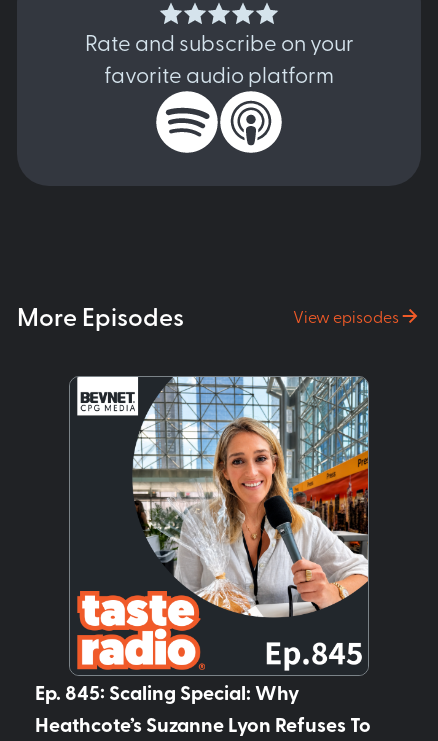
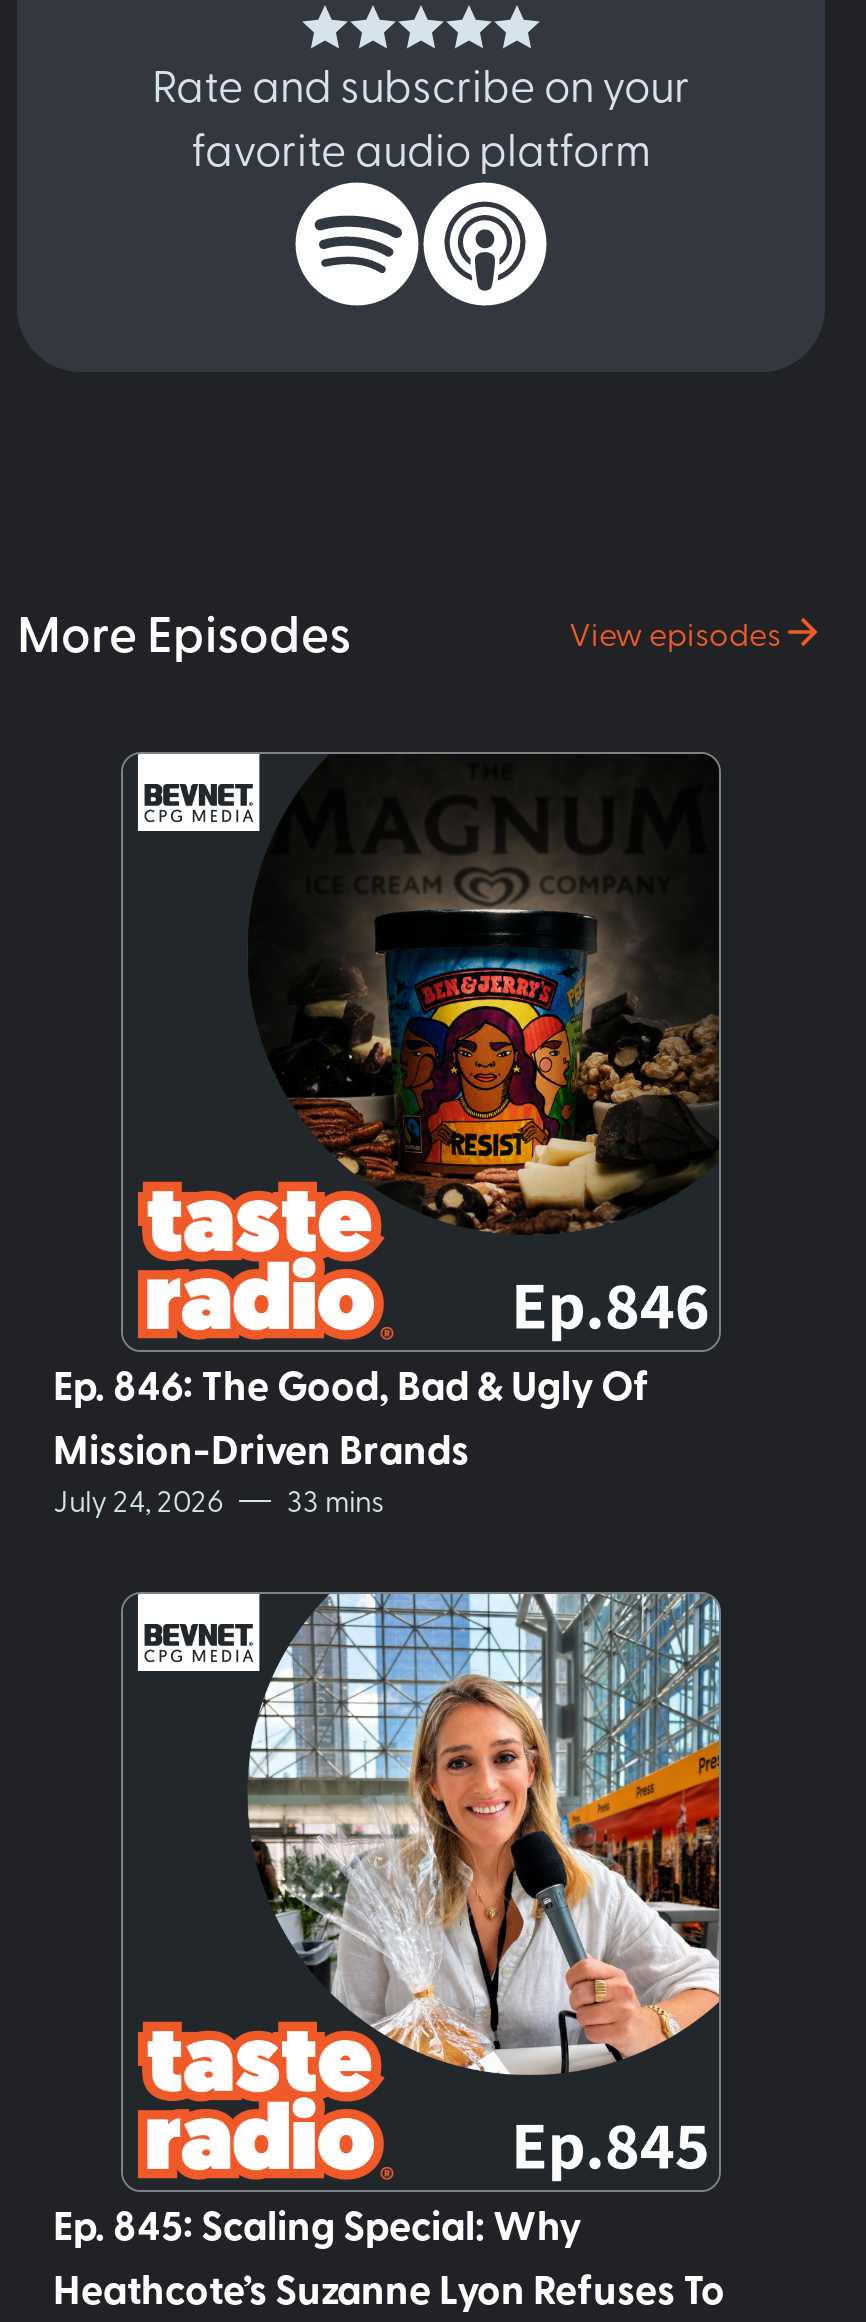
none -> [53,1356,649,1520] Ep. 846: The Good, Bad & Ugly Of | Mission-Driven Brands | July 24, 2026 | 33 mins
none -> [247,756,717,1234] [image]

